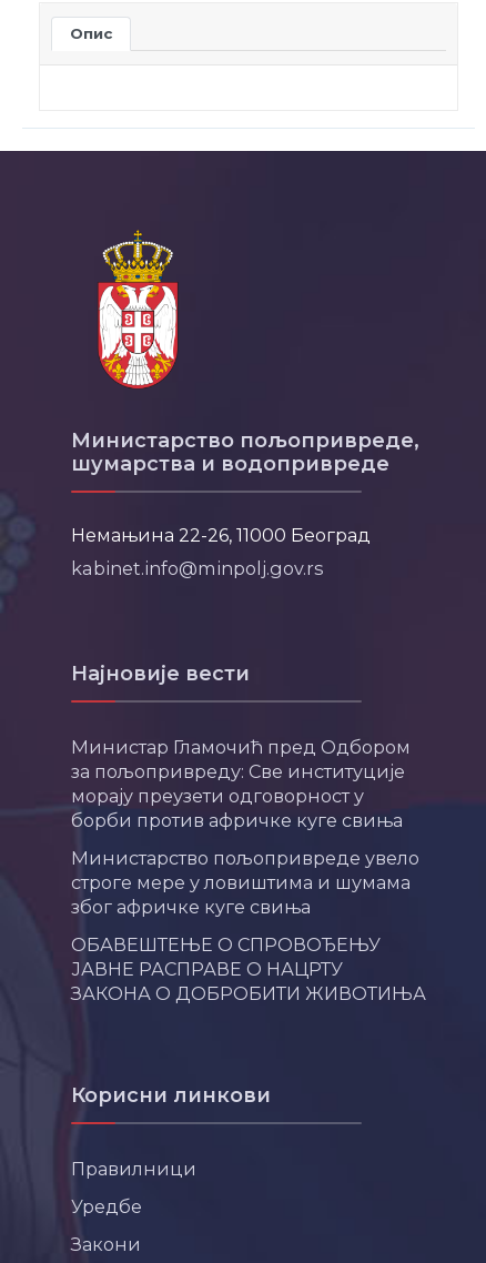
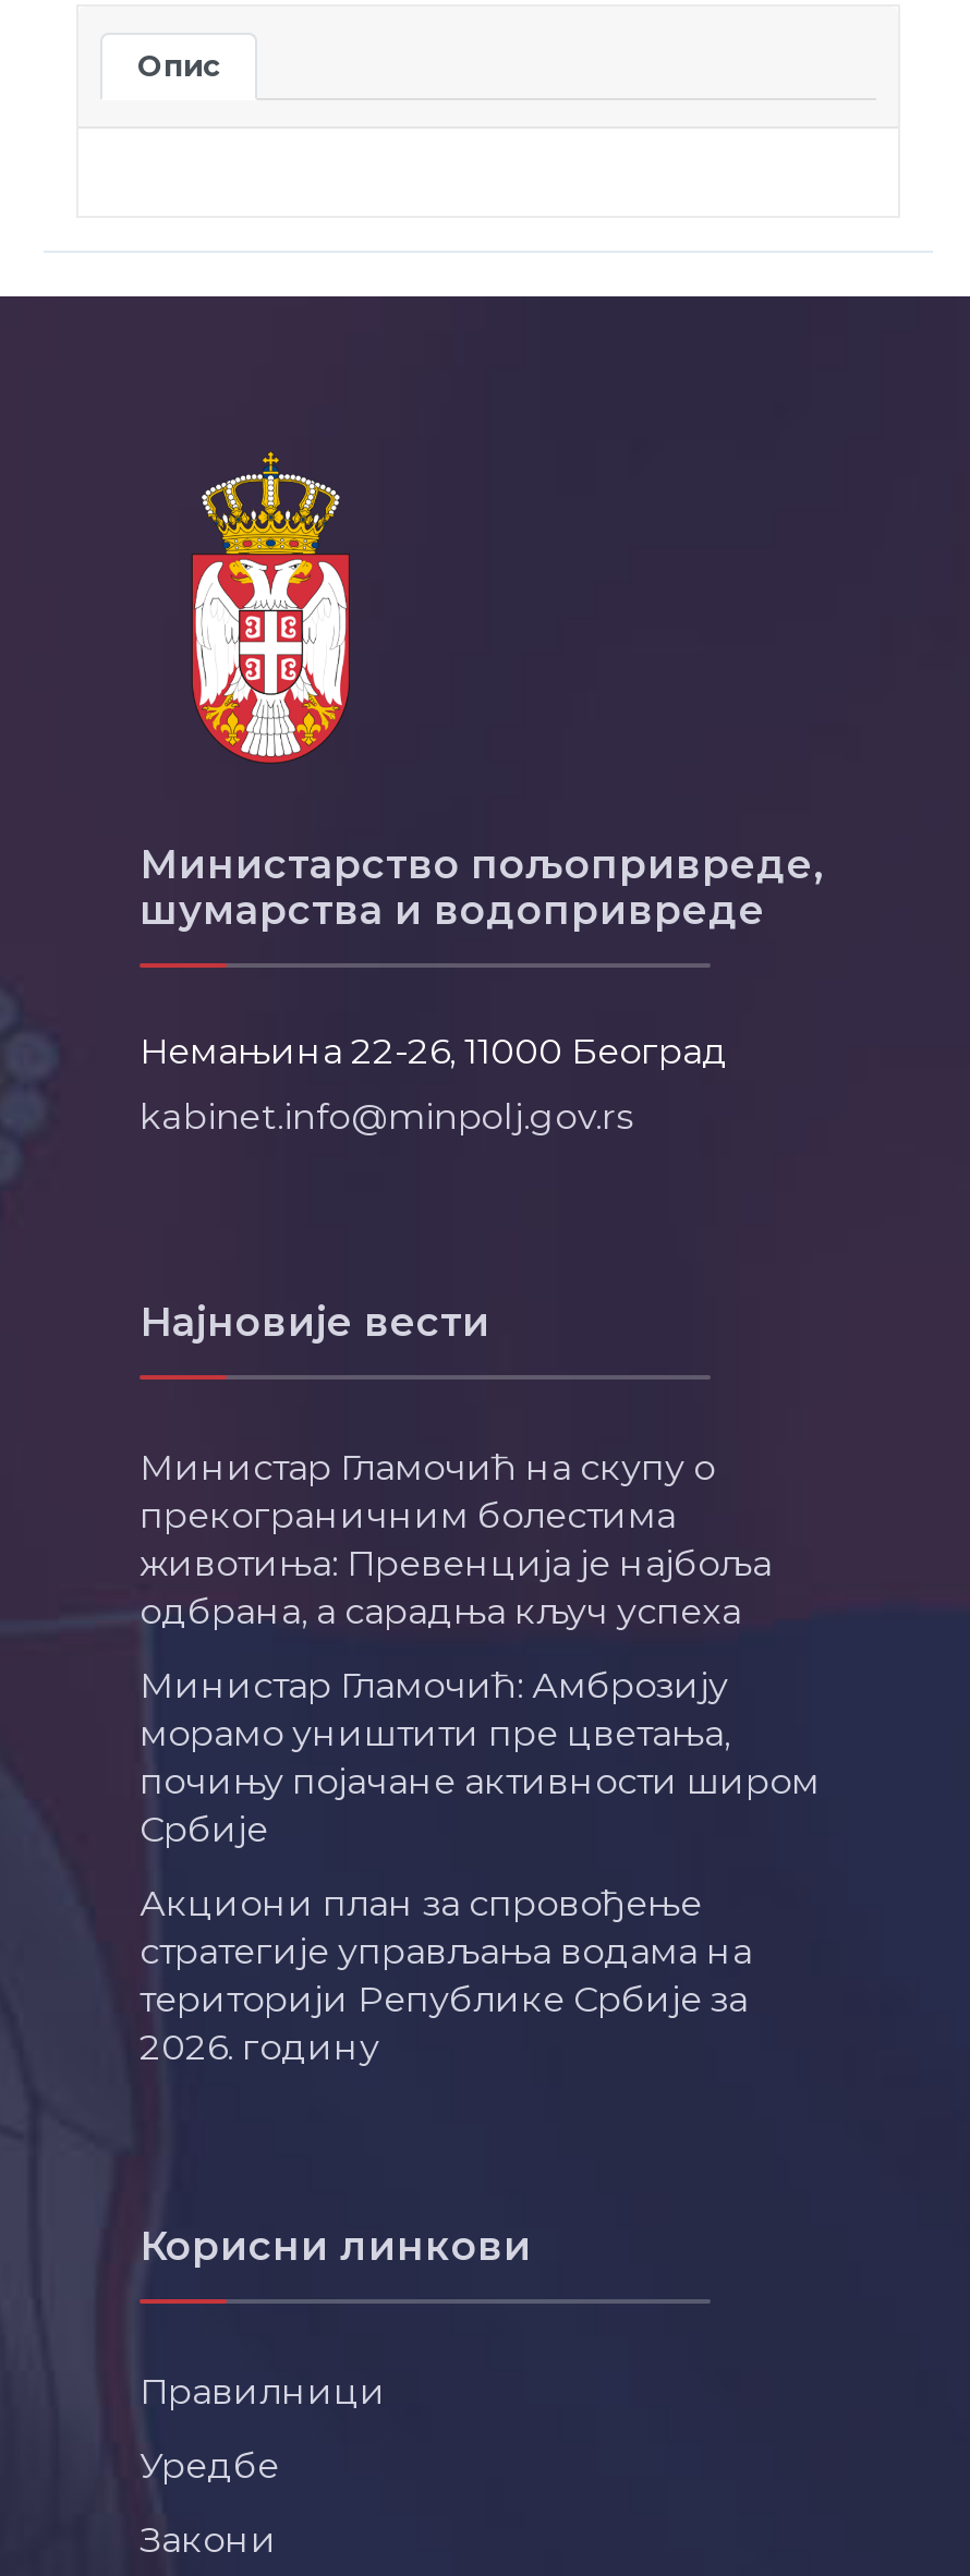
[71,736,411,832] Министар Гламочић пред Одбором | за пољопривреду: Све институције | морају преузети одговорност у | борби против афричке куге свиња -> [140,1446,772,1633] Министар Гламочић на скупу о | прекограничним болестима | животиња: Превенција је најбоља | одбрана, а сарадња кључ успеха
[71,847,419,918] Министарство пољопривреде увело | строге мере у ловиштима и шумама | због афричке куге свиња -> [140,1664,820,1851] Министар Гламочић: Амброзију | морамо уништити пре цветања, | почињу појачане активности широм | Србије
[71,934,426,1005] ОБАВЕШТЕЊЕ О СПРОВОЂЕЊУ | ЈАВНЕ РАСПРАВЕ О НАЦРТУ | ЗАКОНА О ДОБРОБИТИ ЖИВОТИЊА -> [140,1881,752,2069] Акциони план за спровођење | стратегије управљања водама на | територији Републике Србије за | 2026. годину

